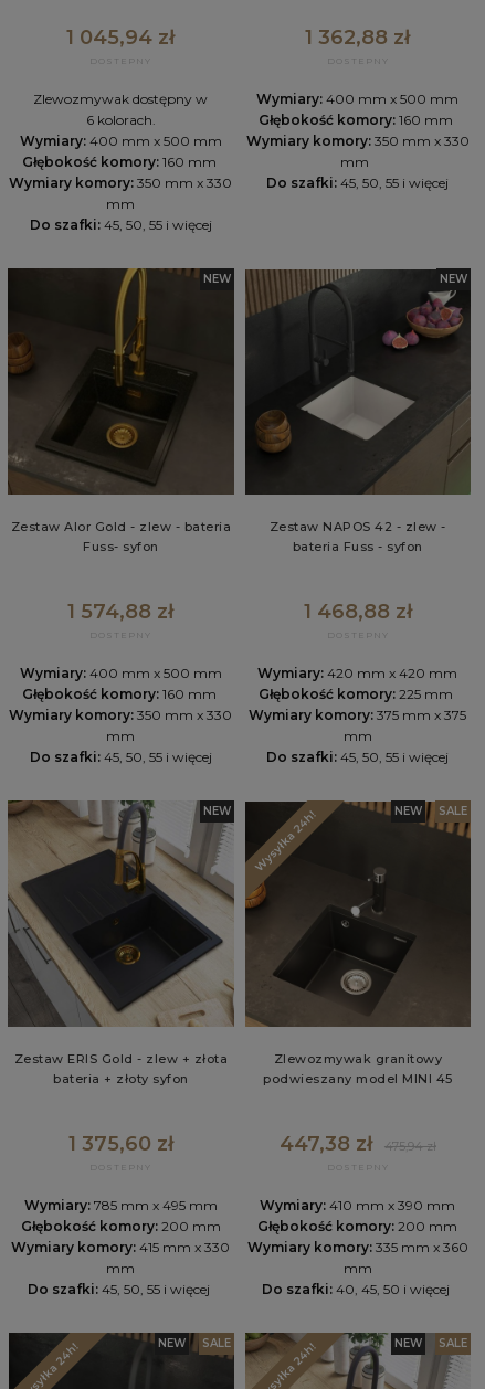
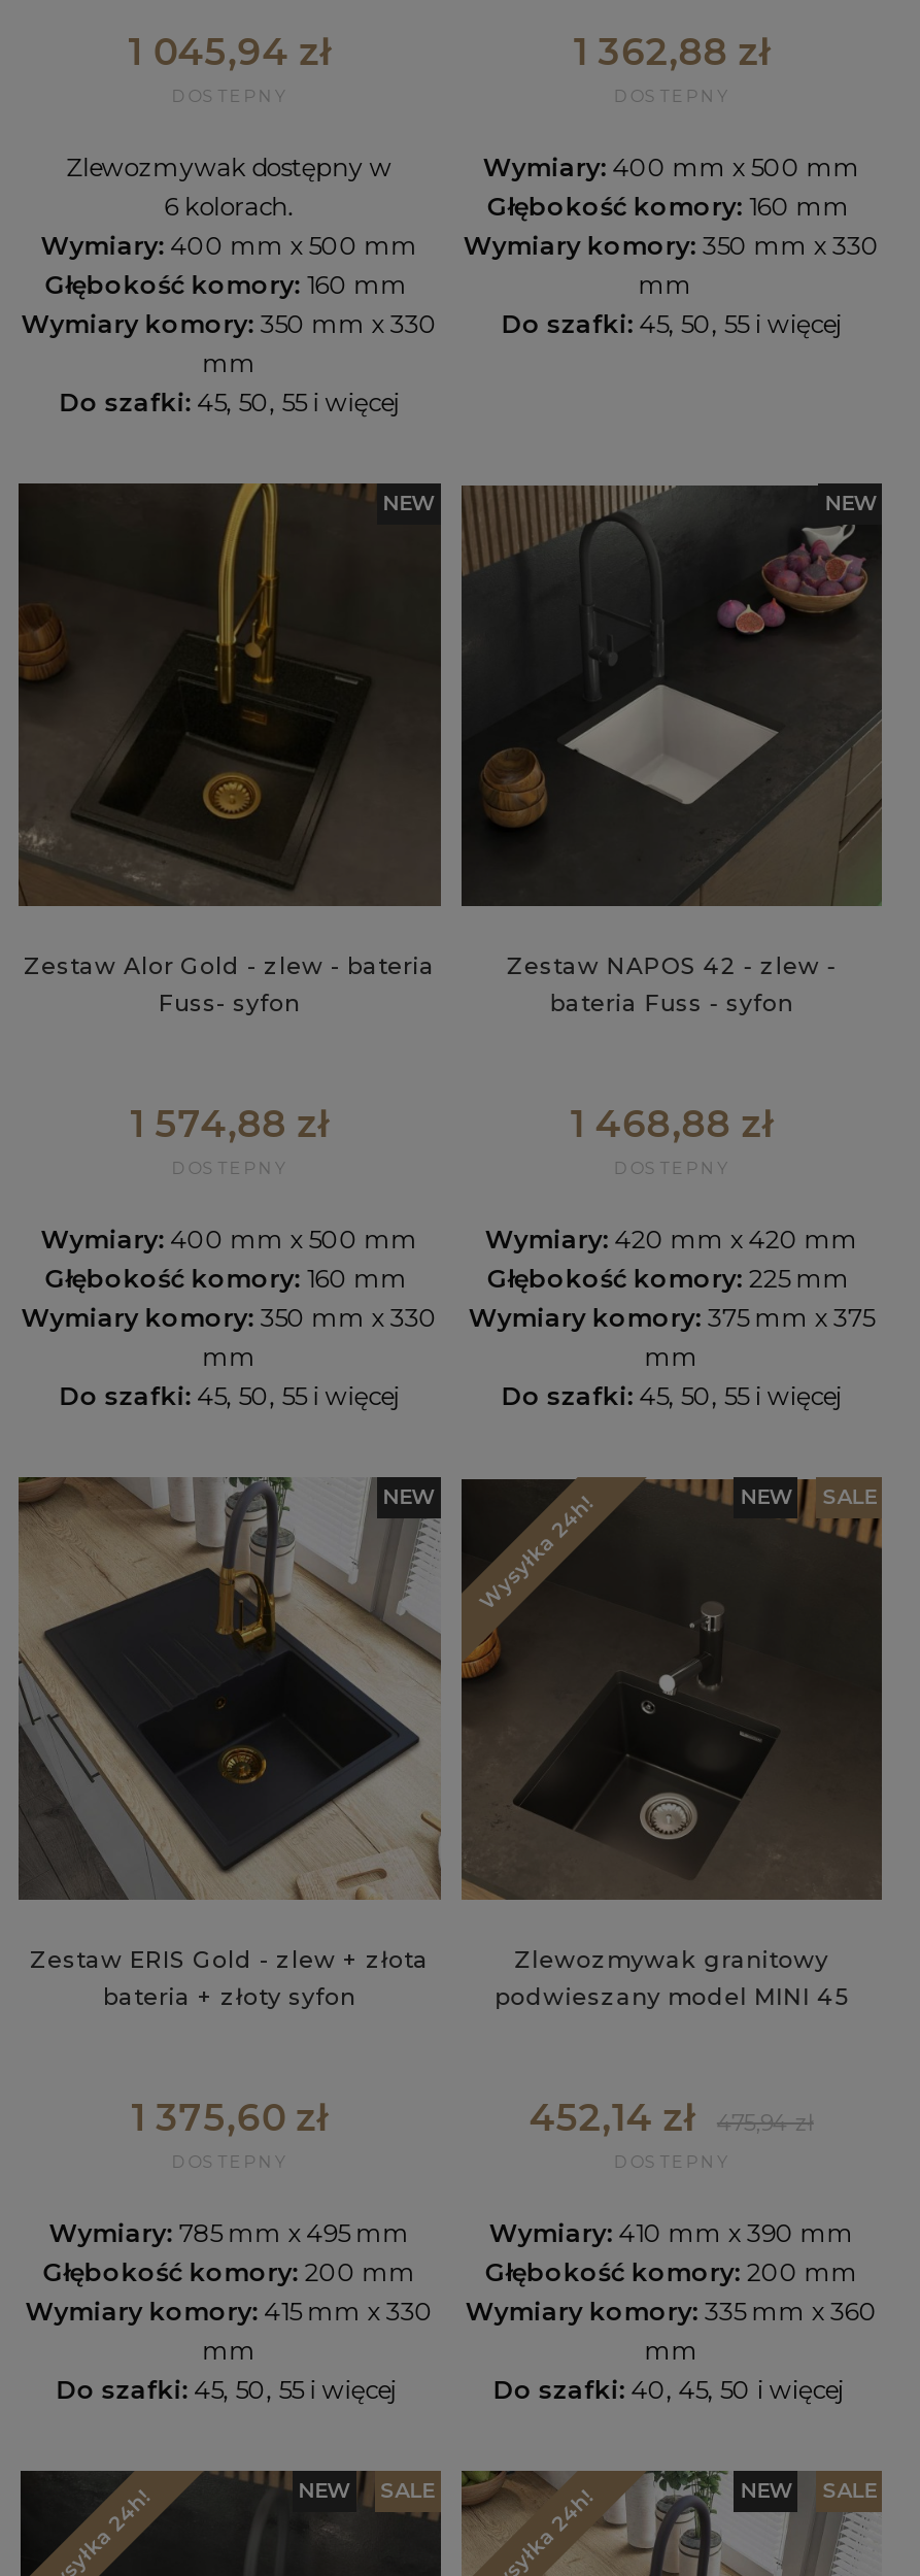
[279,1131,372,1156] 447,38 zł -> [529,2095,694,2140] 452,14 zł

